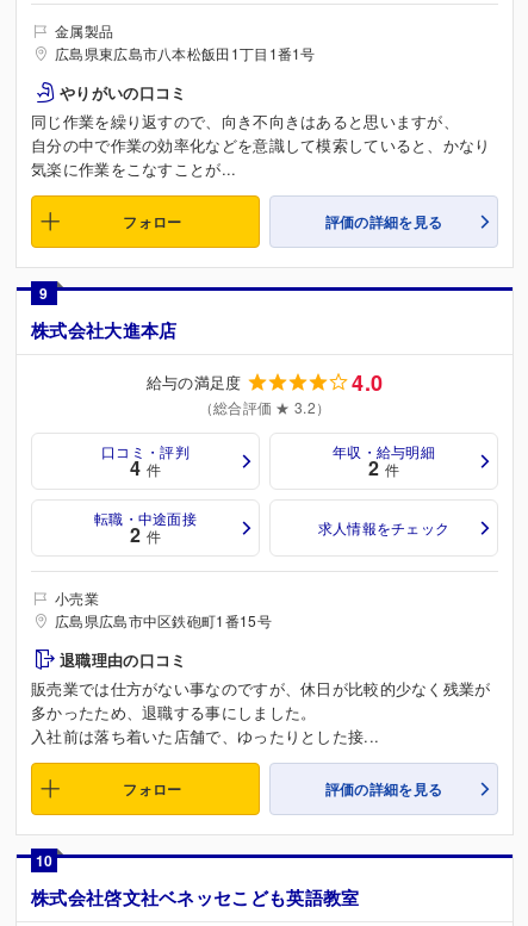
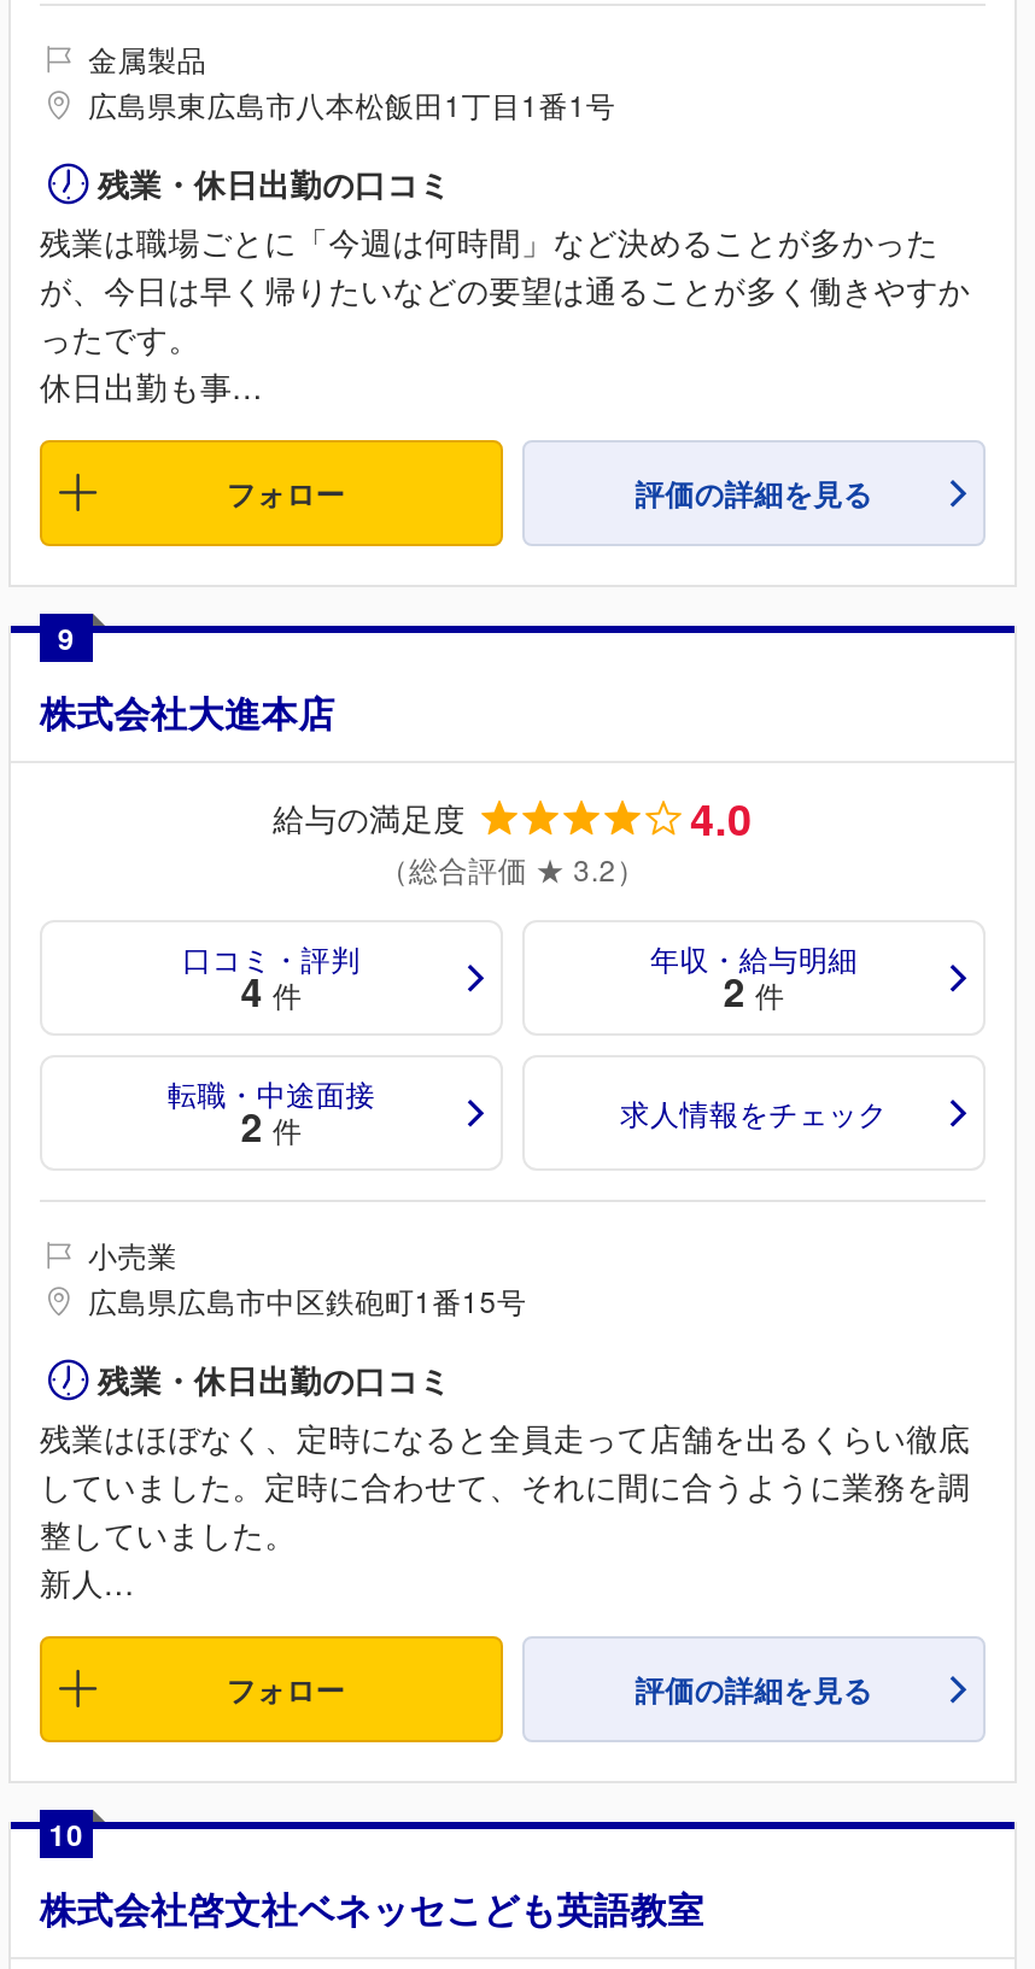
[31,81,491,180] やりがいの口コミ | 同じ作業を繰り返すので、向き不向きはあると思いますが、 | 自分の中で作業の効率化などを意識して模索していると、かなり | 気楽に作業をこなすことが... -> [40,160,970,409] 残業・休日出勤の口コミ | 残業は職場ごとに「今週は何時間」など決めることが多かった | が、今日は早く帰りたいなどの要望は通ることが多く働きやすか | ったです。 | 休日出勤も事...
[31,648,491,747] 退職理由の口コミ | 販売業では仕方がない事なのですが、休日が比較的少なく残業が | 多かったため、退職する事にしました。 | 入社前は落ち着いた店舗で、ゆったりとした接... -> [40,1356,970,1605] 残業・休日出勤の口コミ | 残業はほぼなく、定時になると全員走って店舗を出るくらい徹底 | していました。定時に合わせて、それに間に合うように業務を調 | 整していました。 | 新人...

